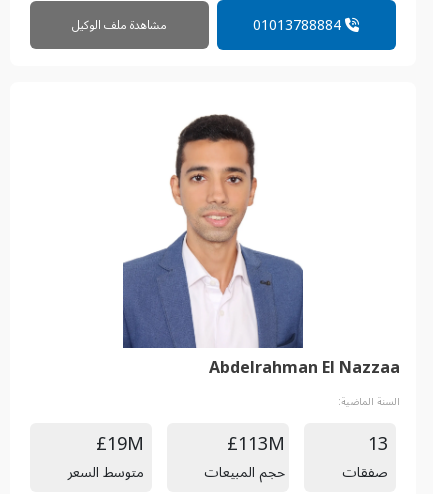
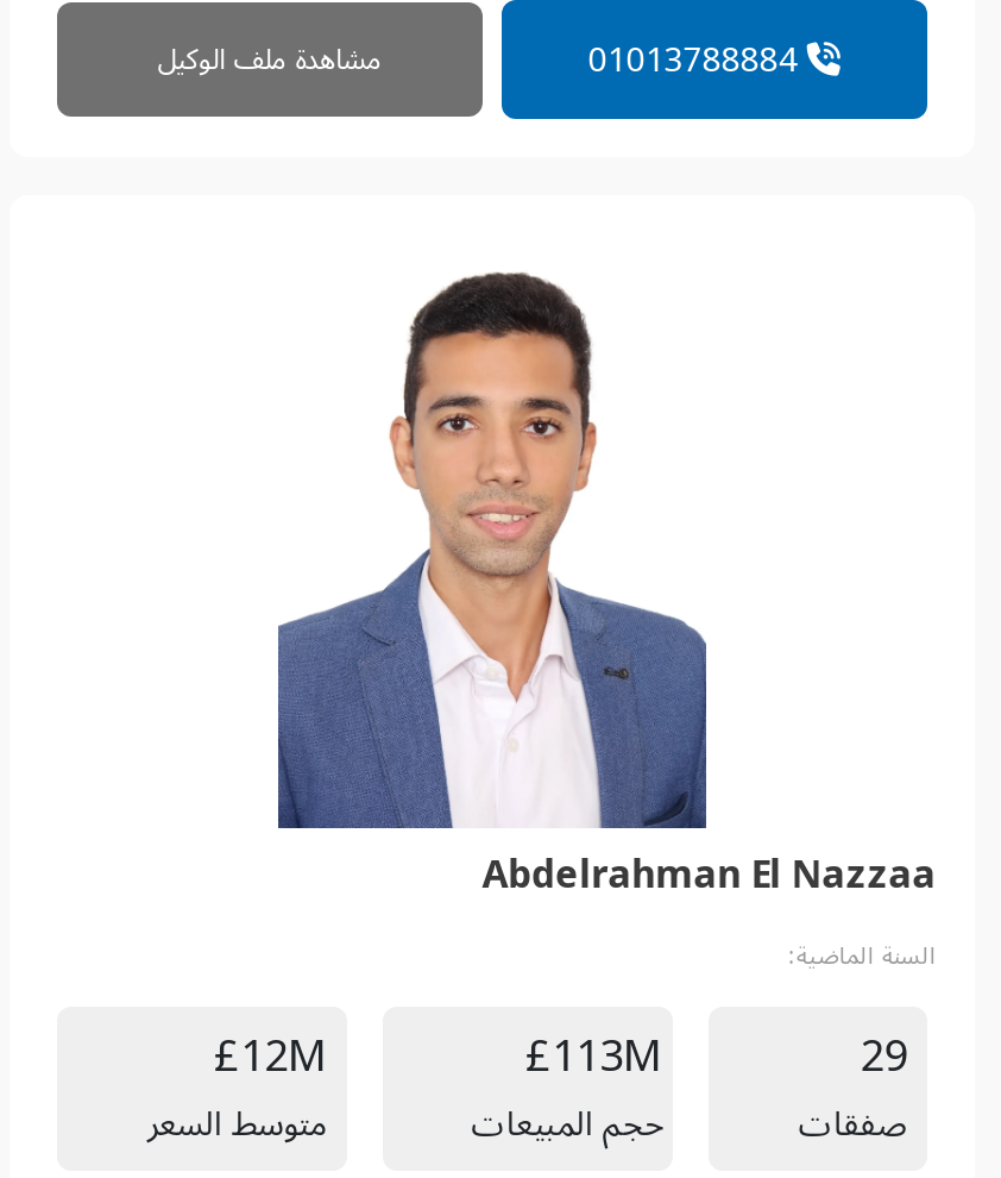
[96,431,144,455] £19M -> [214,1026,328,1083] £12M
[368,431,388,455] 13 -> [860,1026,908,1083] 29

